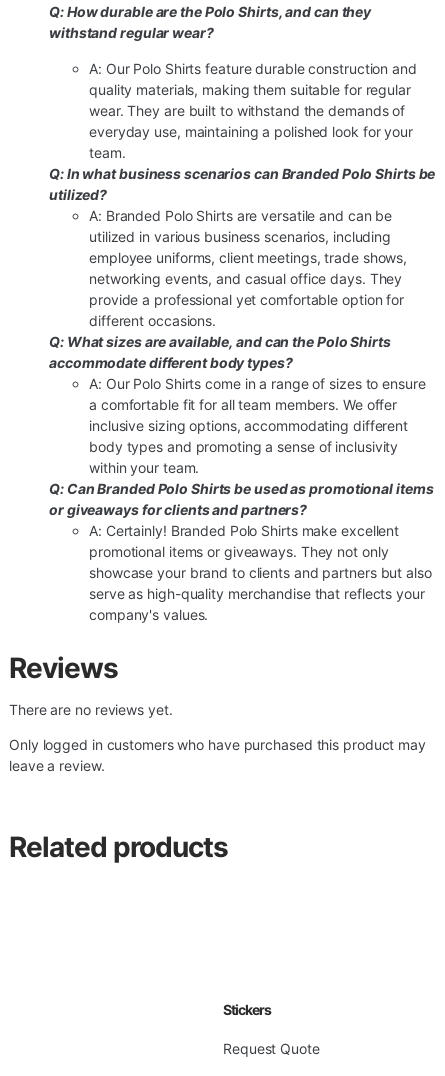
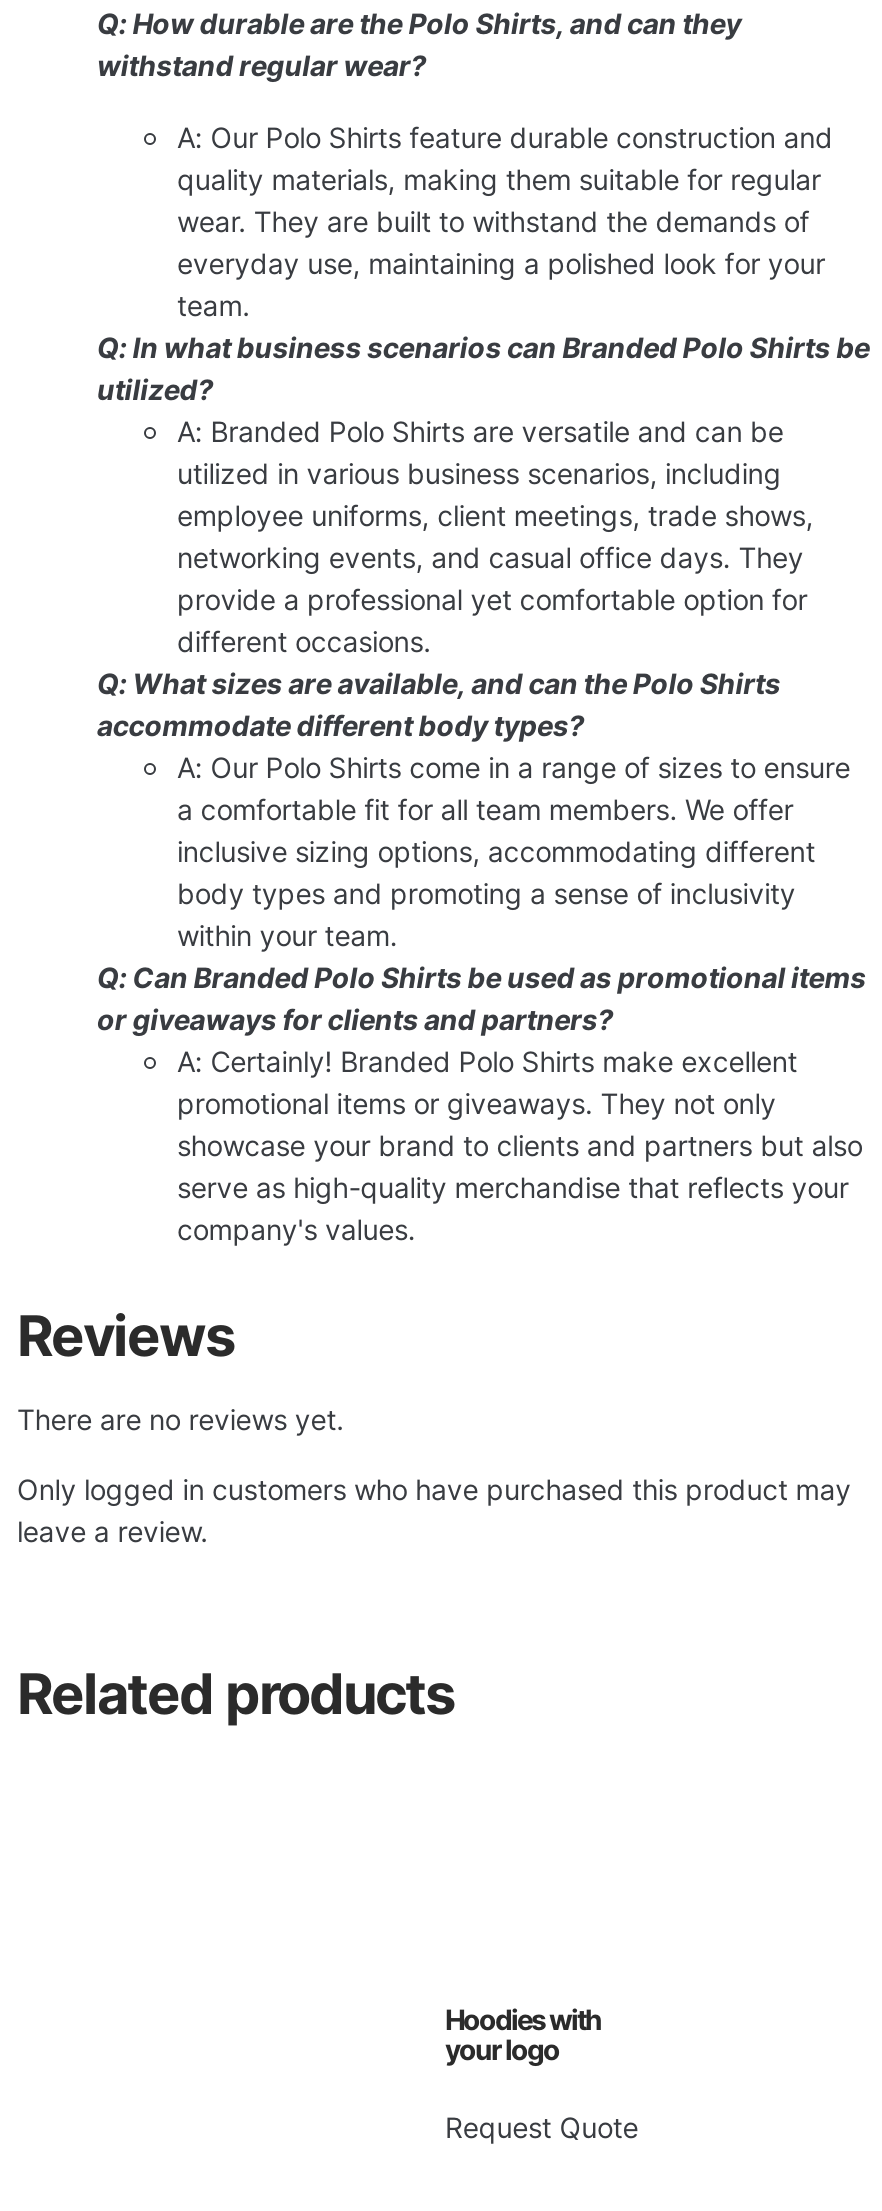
[223,1001,271,1018] Stickers -> [445,2001,601,2065] Hoodies with | your logo

